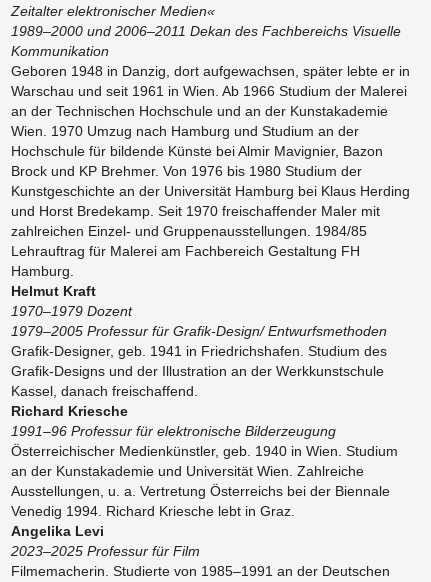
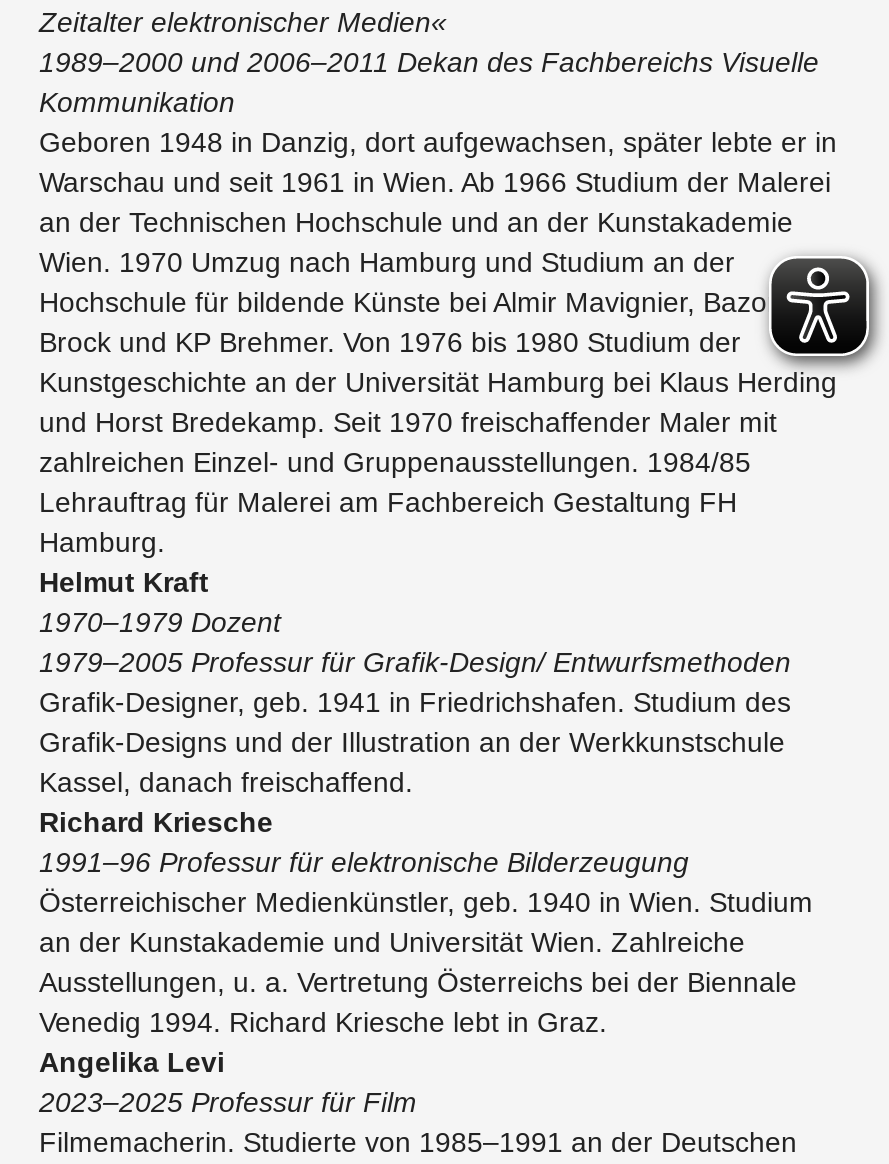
none -> [763,254,883,370] [image]

